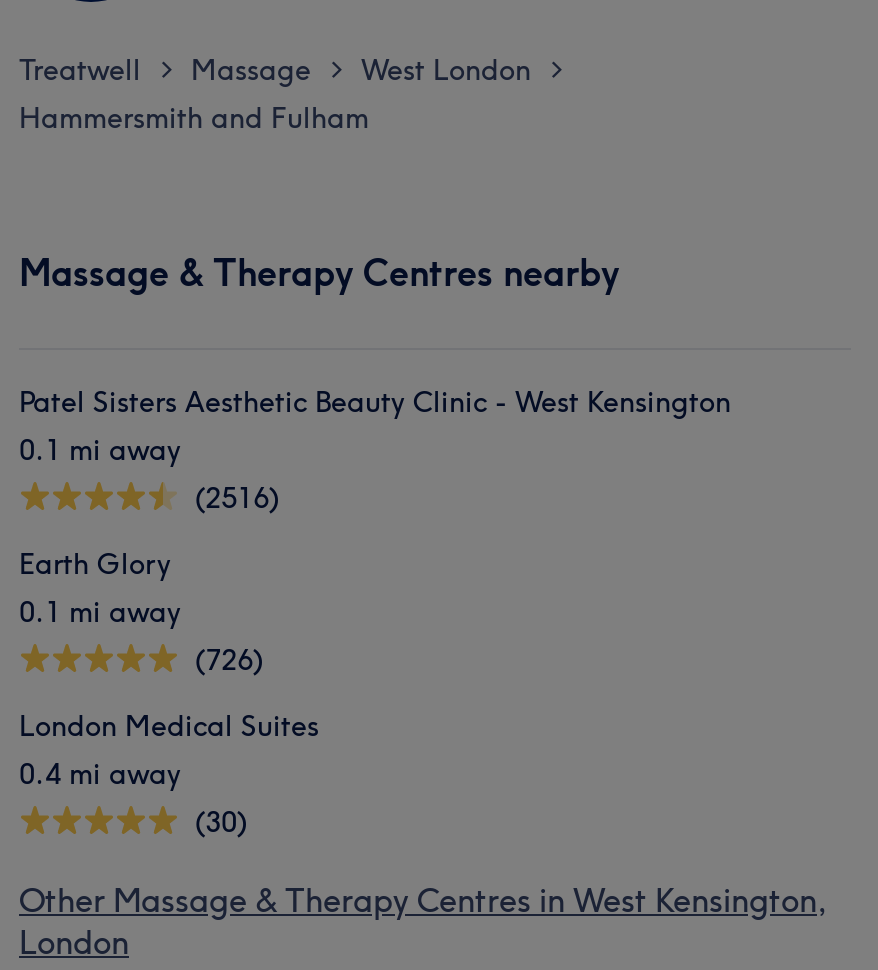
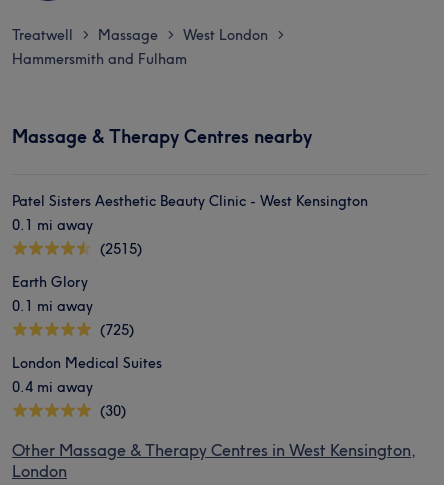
[195,480,279,516] (2516) -> [100,240,142,258] (2515)
[195,642,263,678] (726) -> [100,321,134,339] (725)

